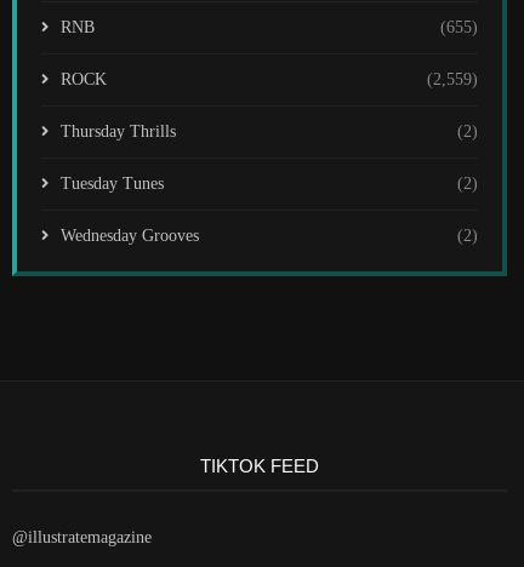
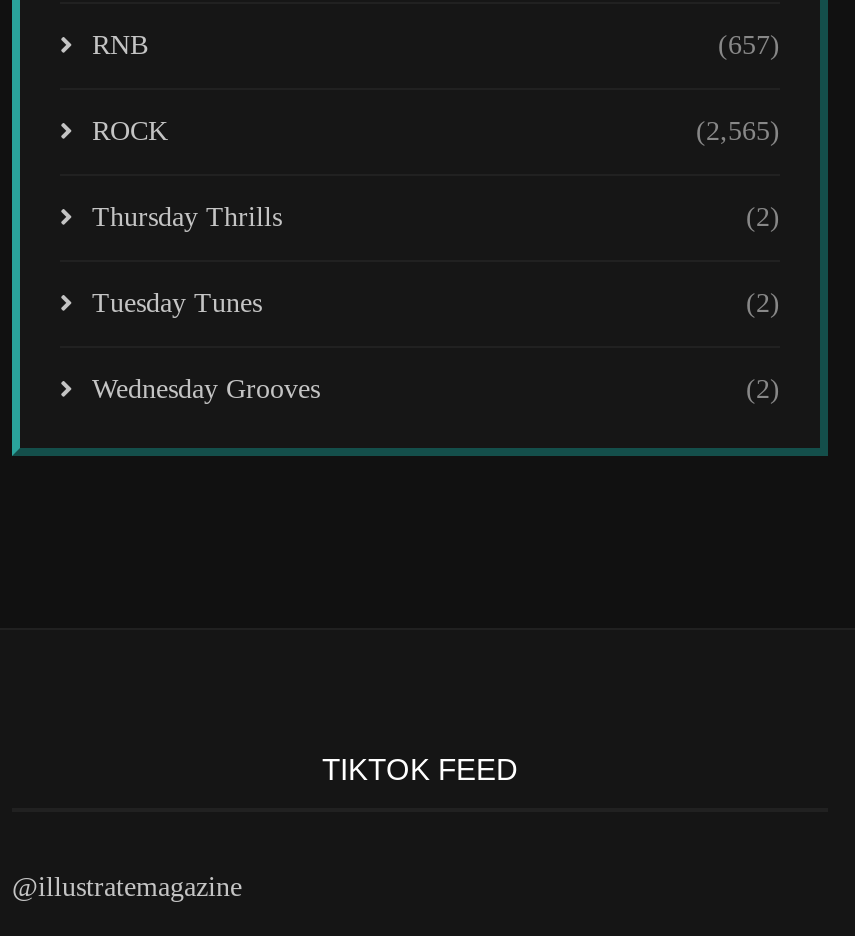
[440,18,478,36] (655) -> [718,29,780,59] (657)
[427,70,478,88] (2,559) -> [696,115,780,145] (2,565)

